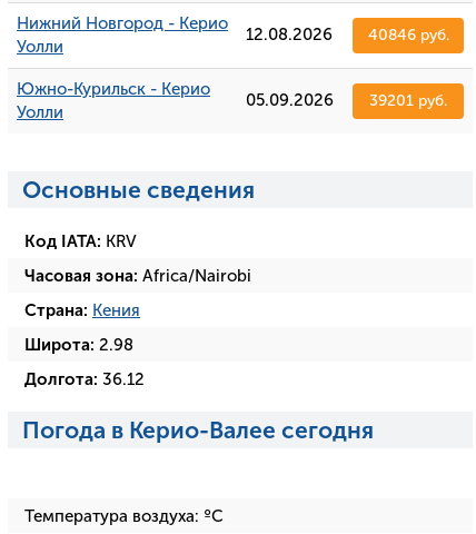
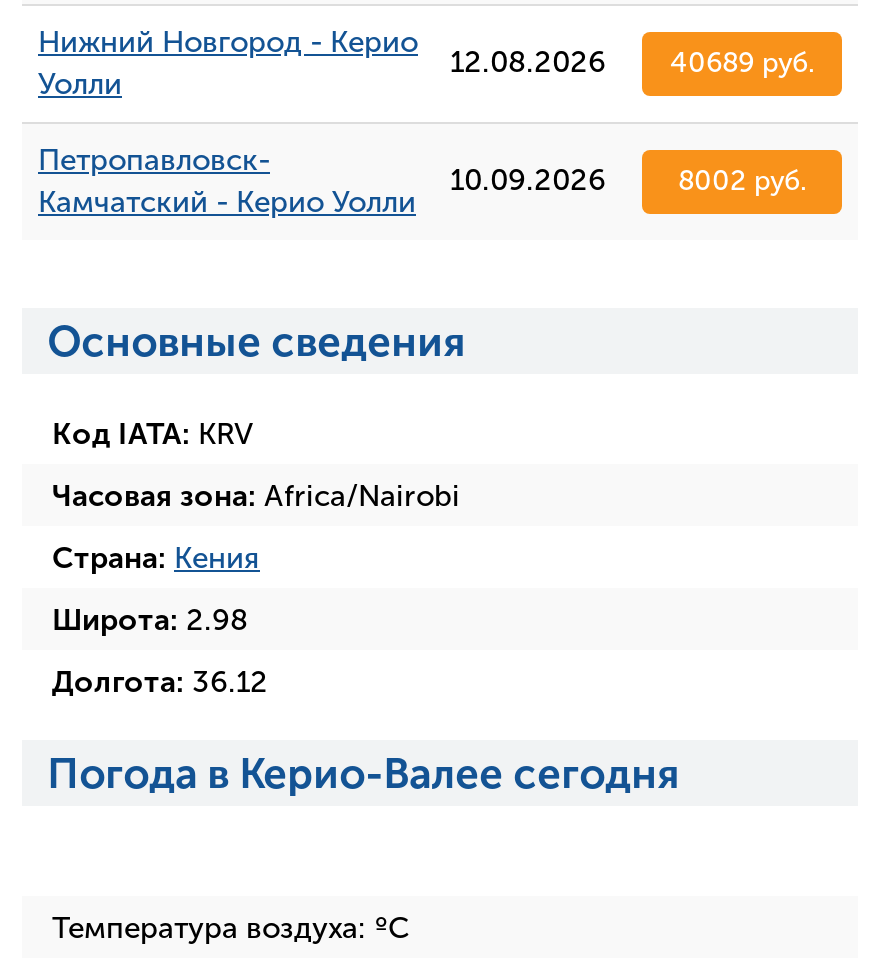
[246,25,449,45] 12.08.2026 40846 руб. -> [450,44,814,80] 12.08.2026 40689 руб.
[17,79,210,123] Южно-Курильск - Керио | Уолли -> [38,142,416,220] Петропавловск- | Камчатский - Керио Уолли
[246,90,447,110] 05.09.2026 | 39201 руб. -> [450,162,806,198] 10.09.2026 | 8002 руб.

